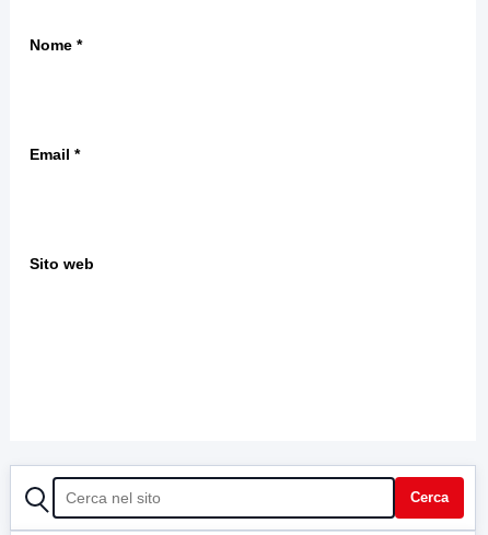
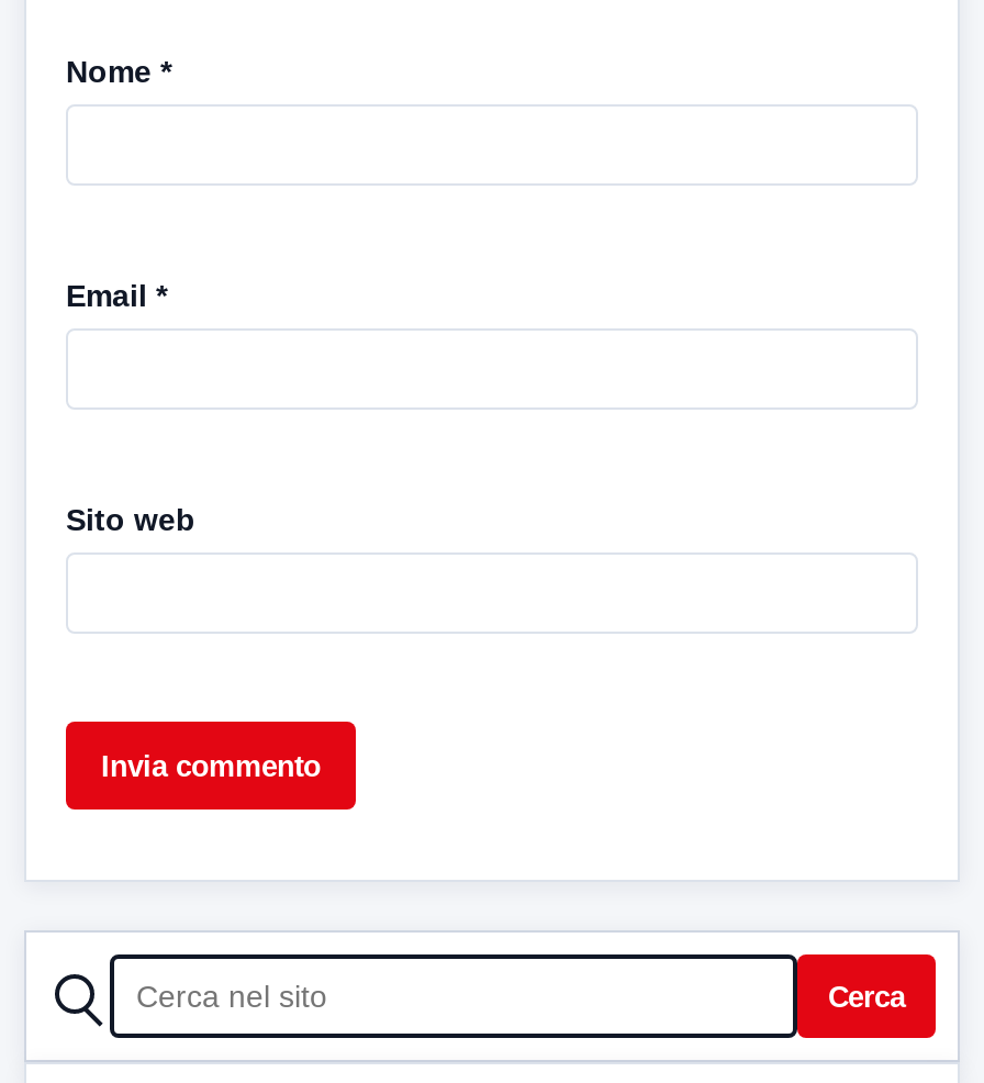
none -> [64,718,358,813] [image]

